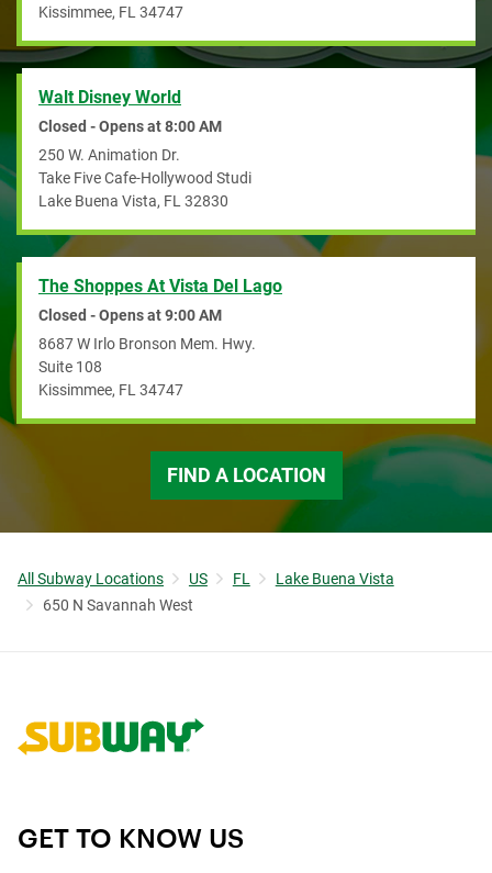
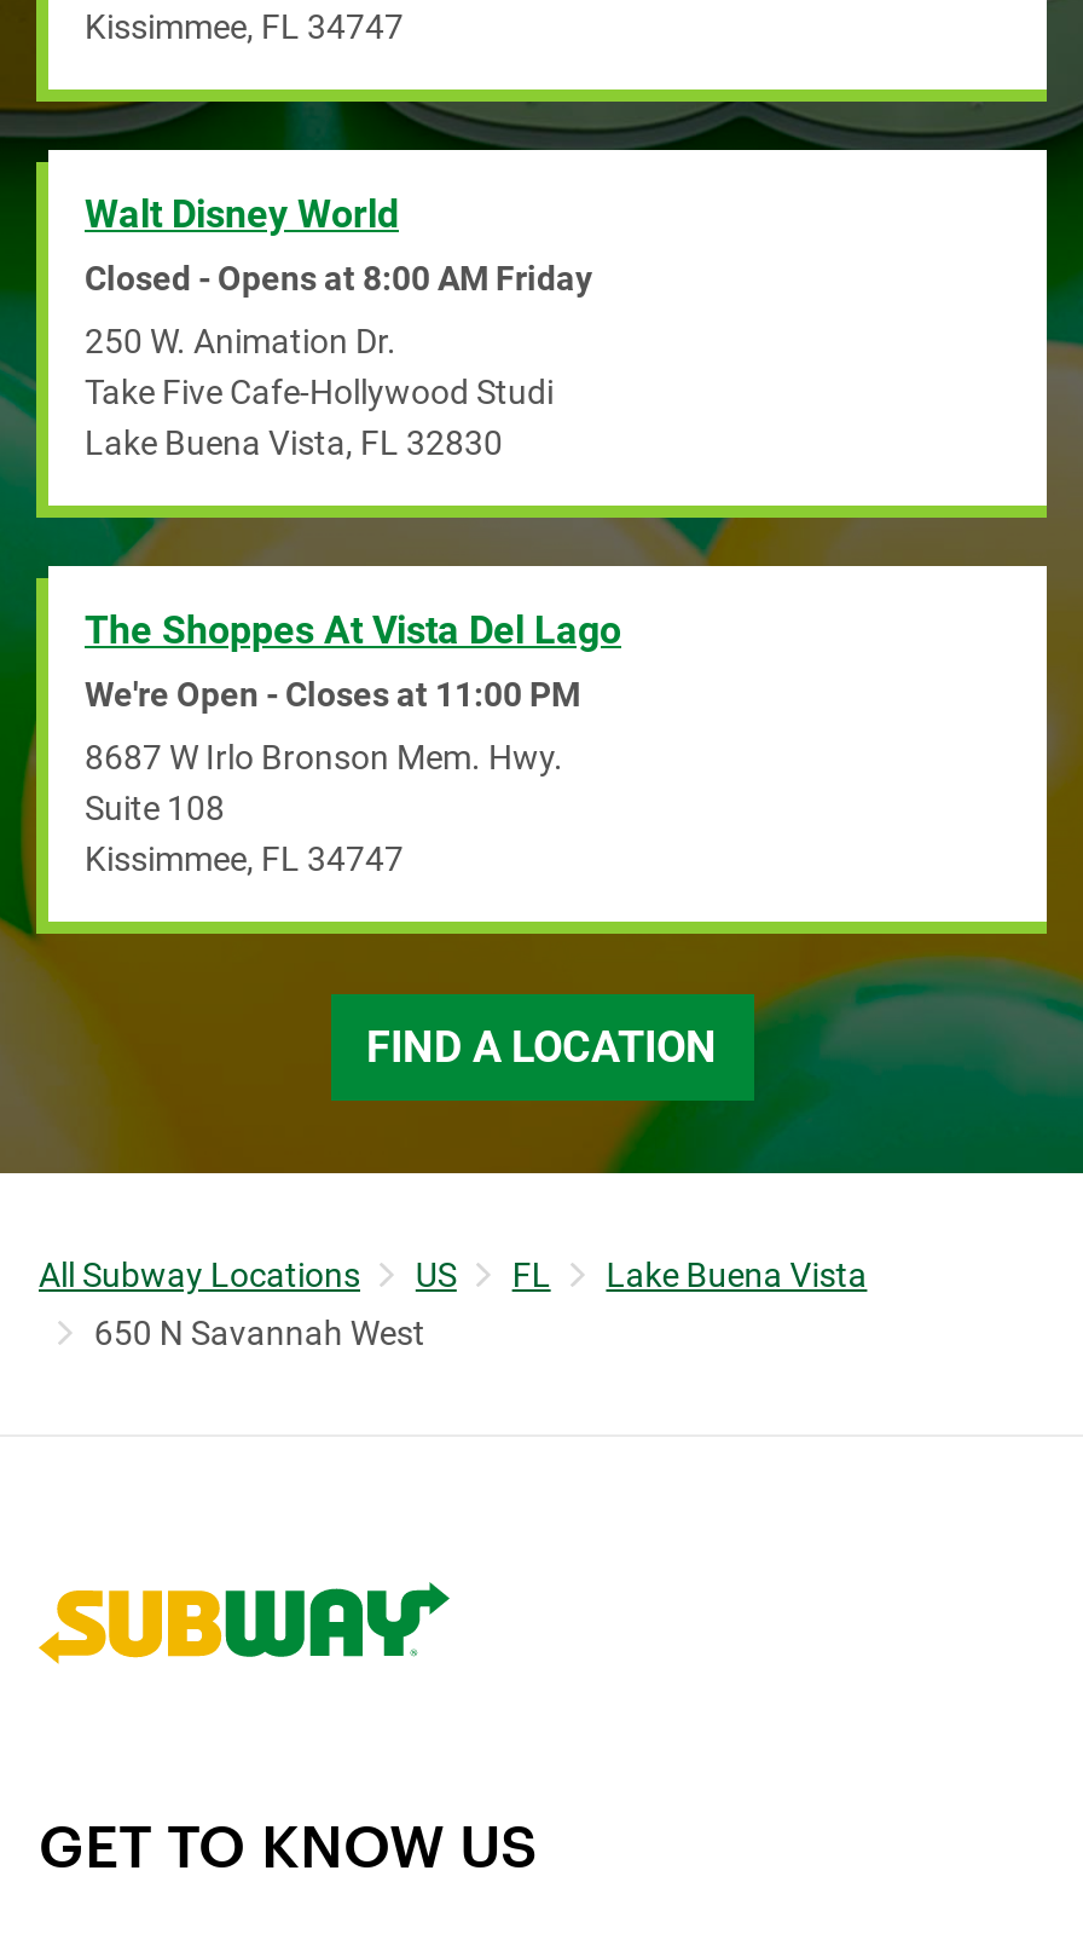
[38,118,222,136] Closed - Opens at 8:00 AM -> [85,260,592,299] Closed - Opens at 8:00 AM Friday
[38,307,222,324] Closed - Opens at 9:00 AM -> [85,676,580,715] We're Open - Closes at 11:00 PM

